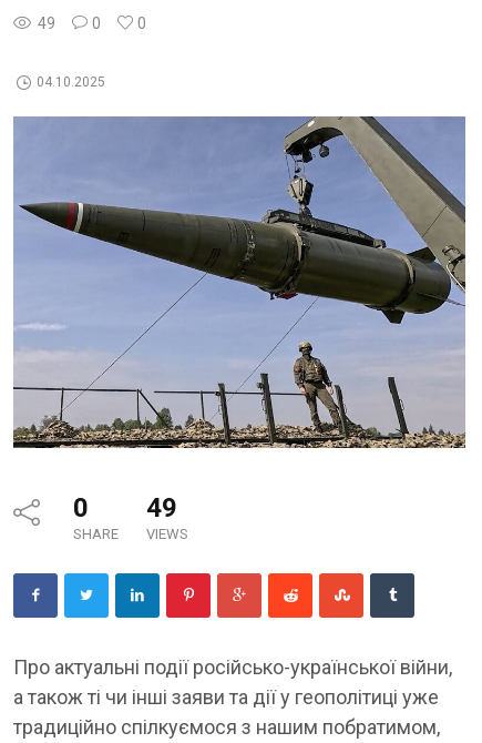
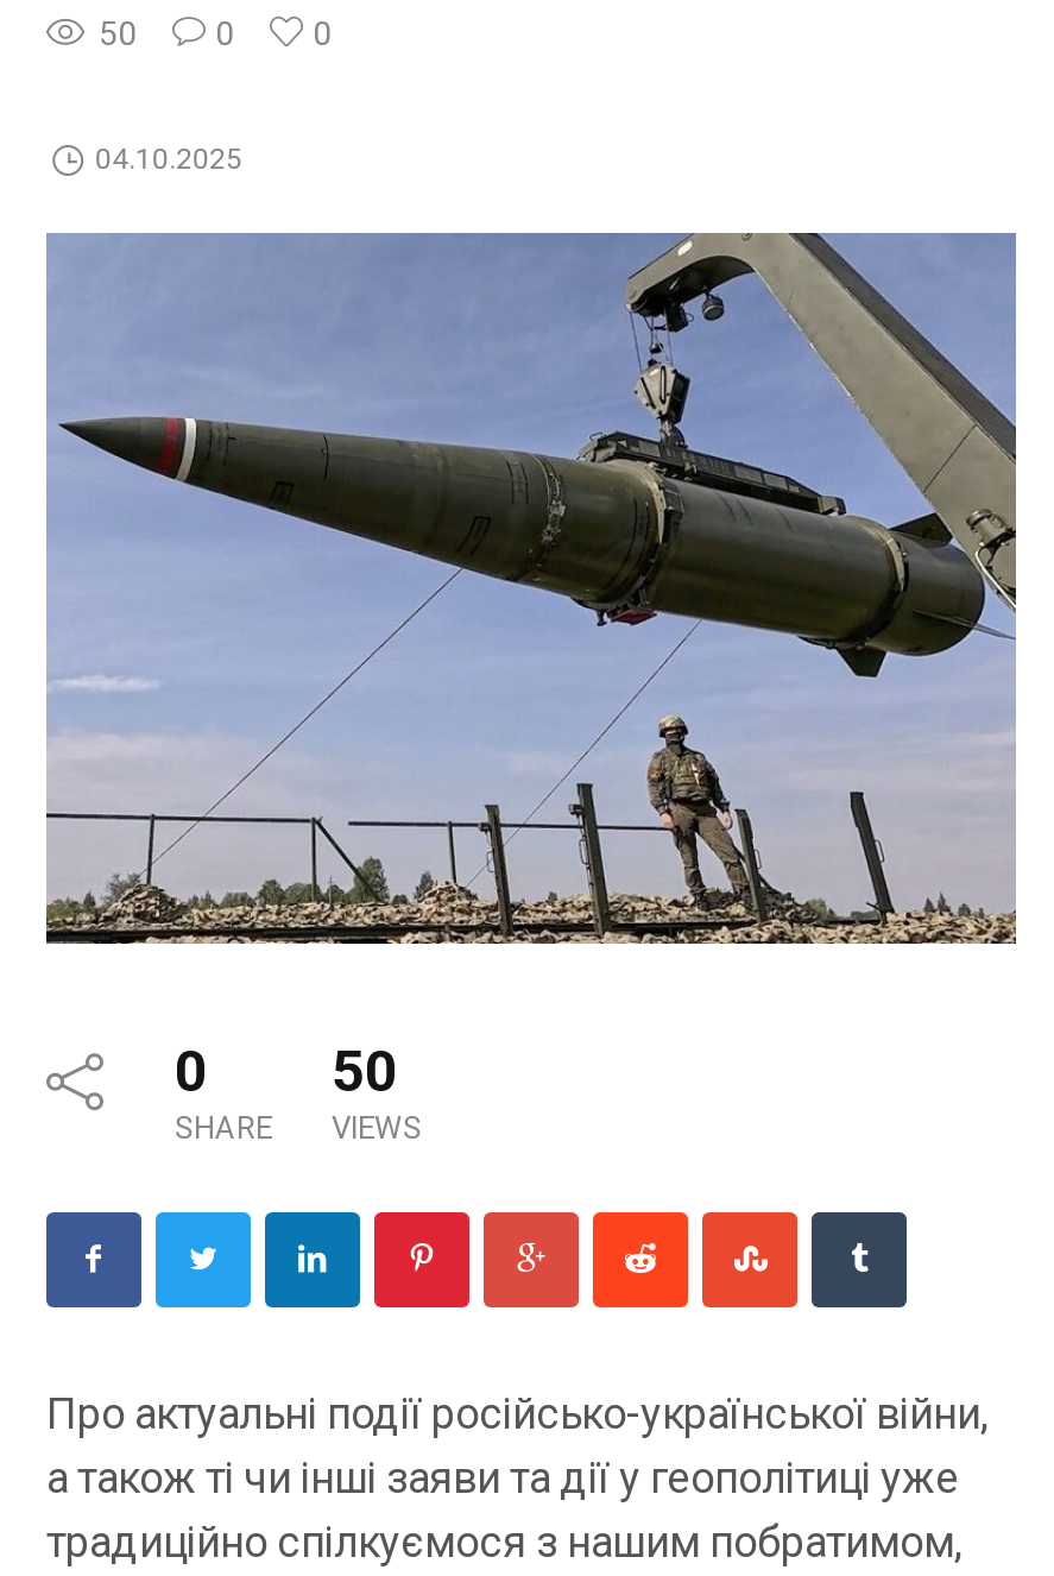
[38,14,55,32] 49 -> [99,14,137,52] 50
[73,492,177,524] 0 49 -> [175,1039,398,1106] 0 50

